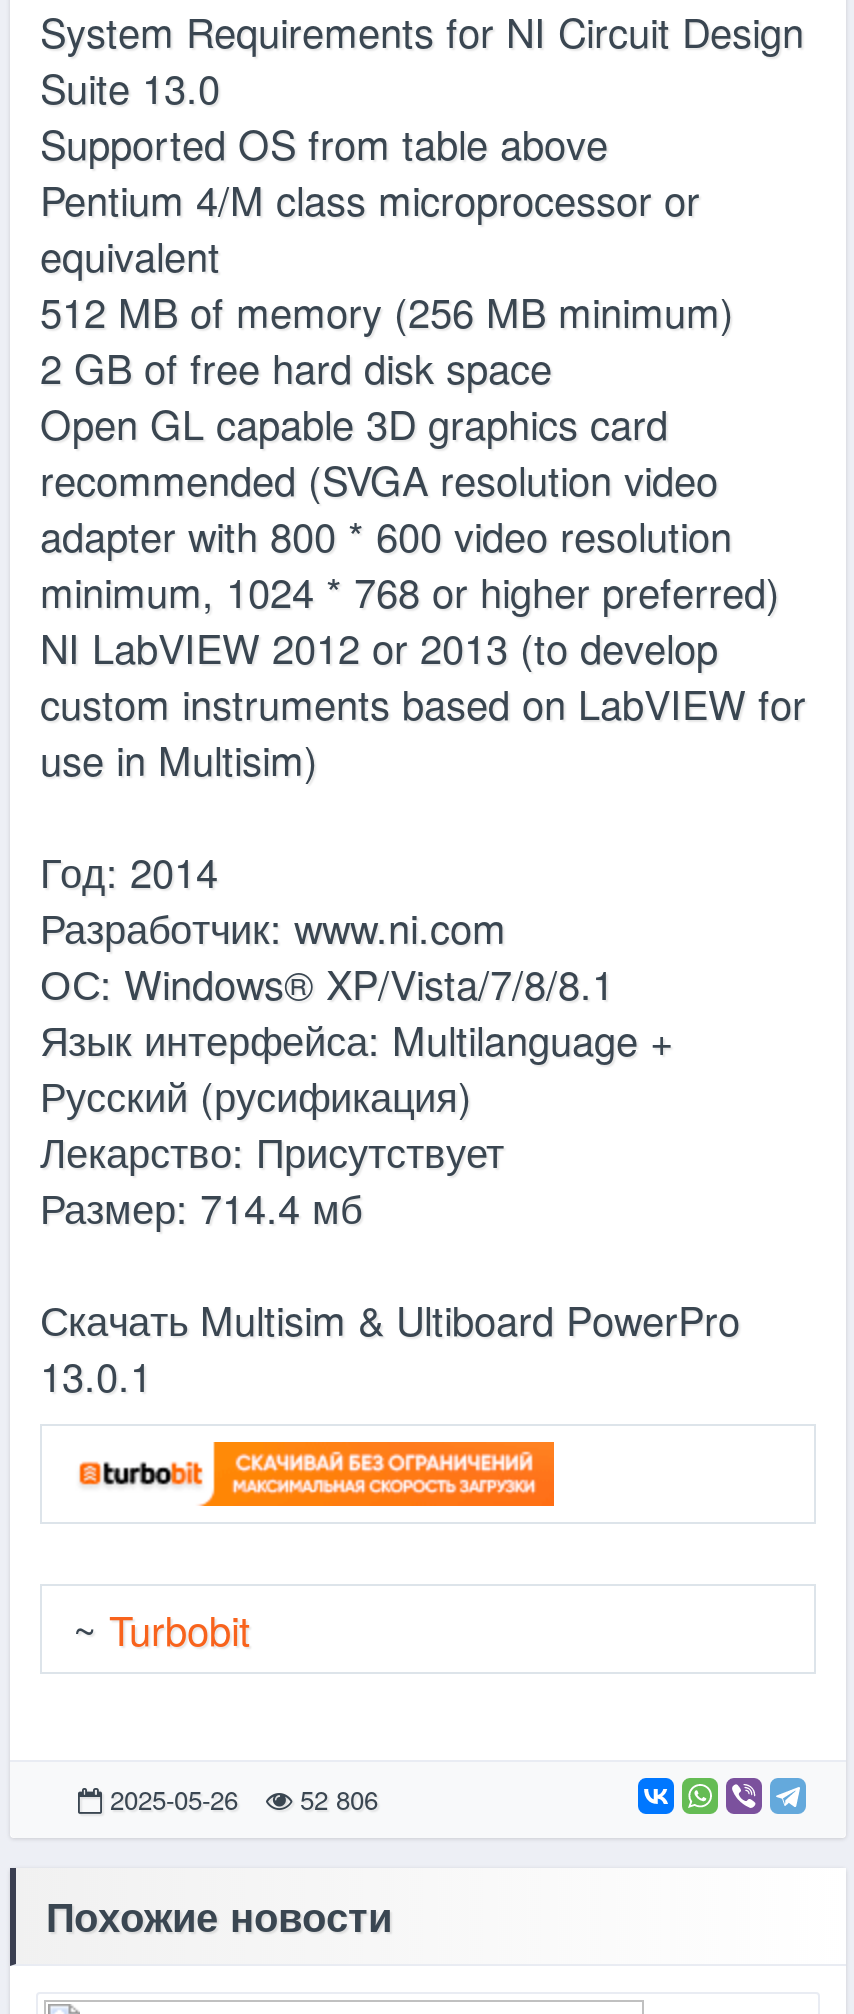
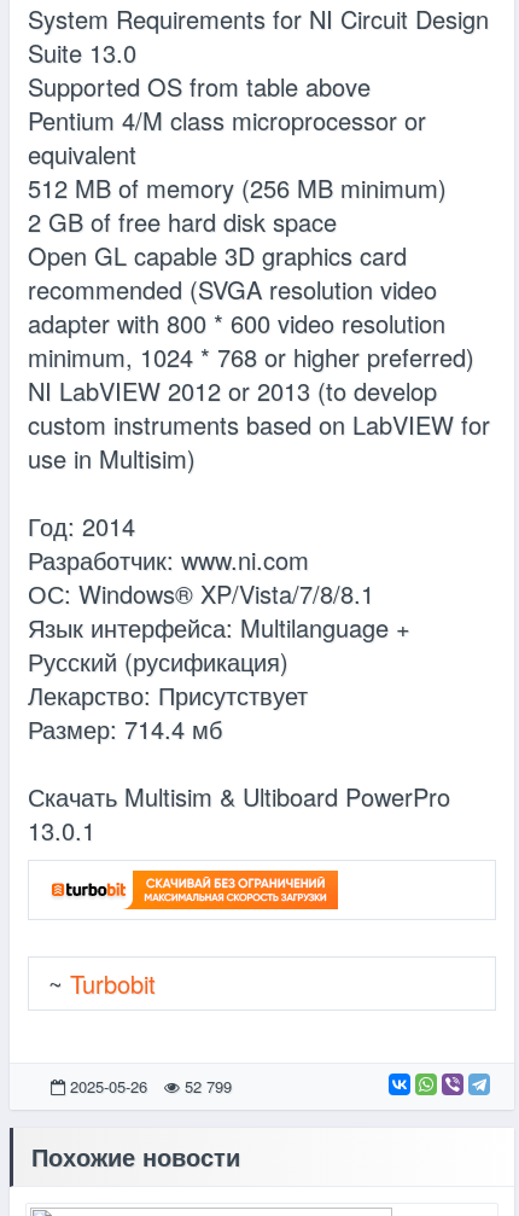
[110,1781,378,1819] 2025-05-26 52 806 -> [70,1075,232,1098] 2025-05-26 52 799

